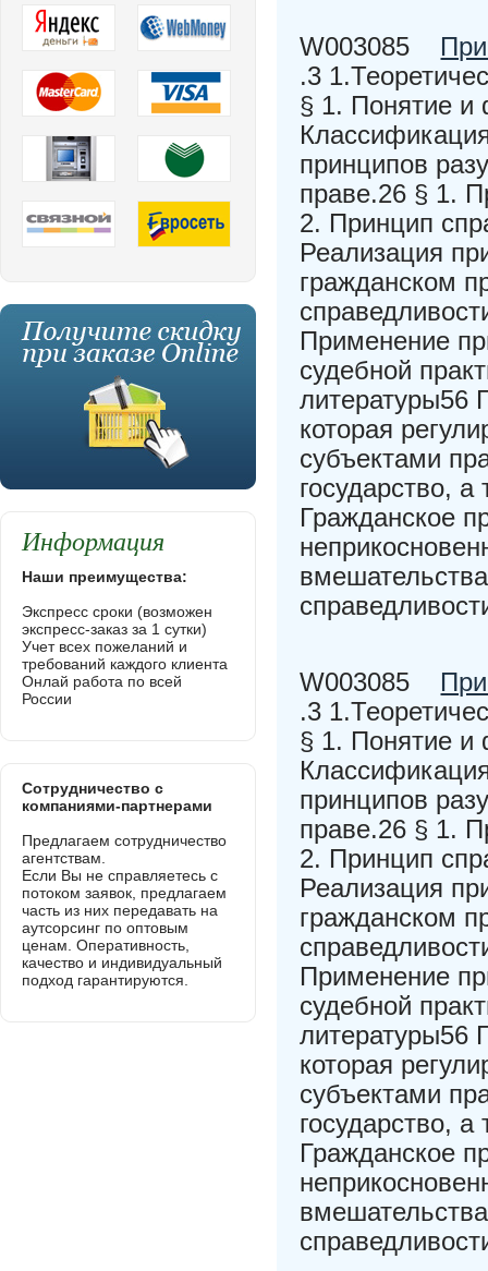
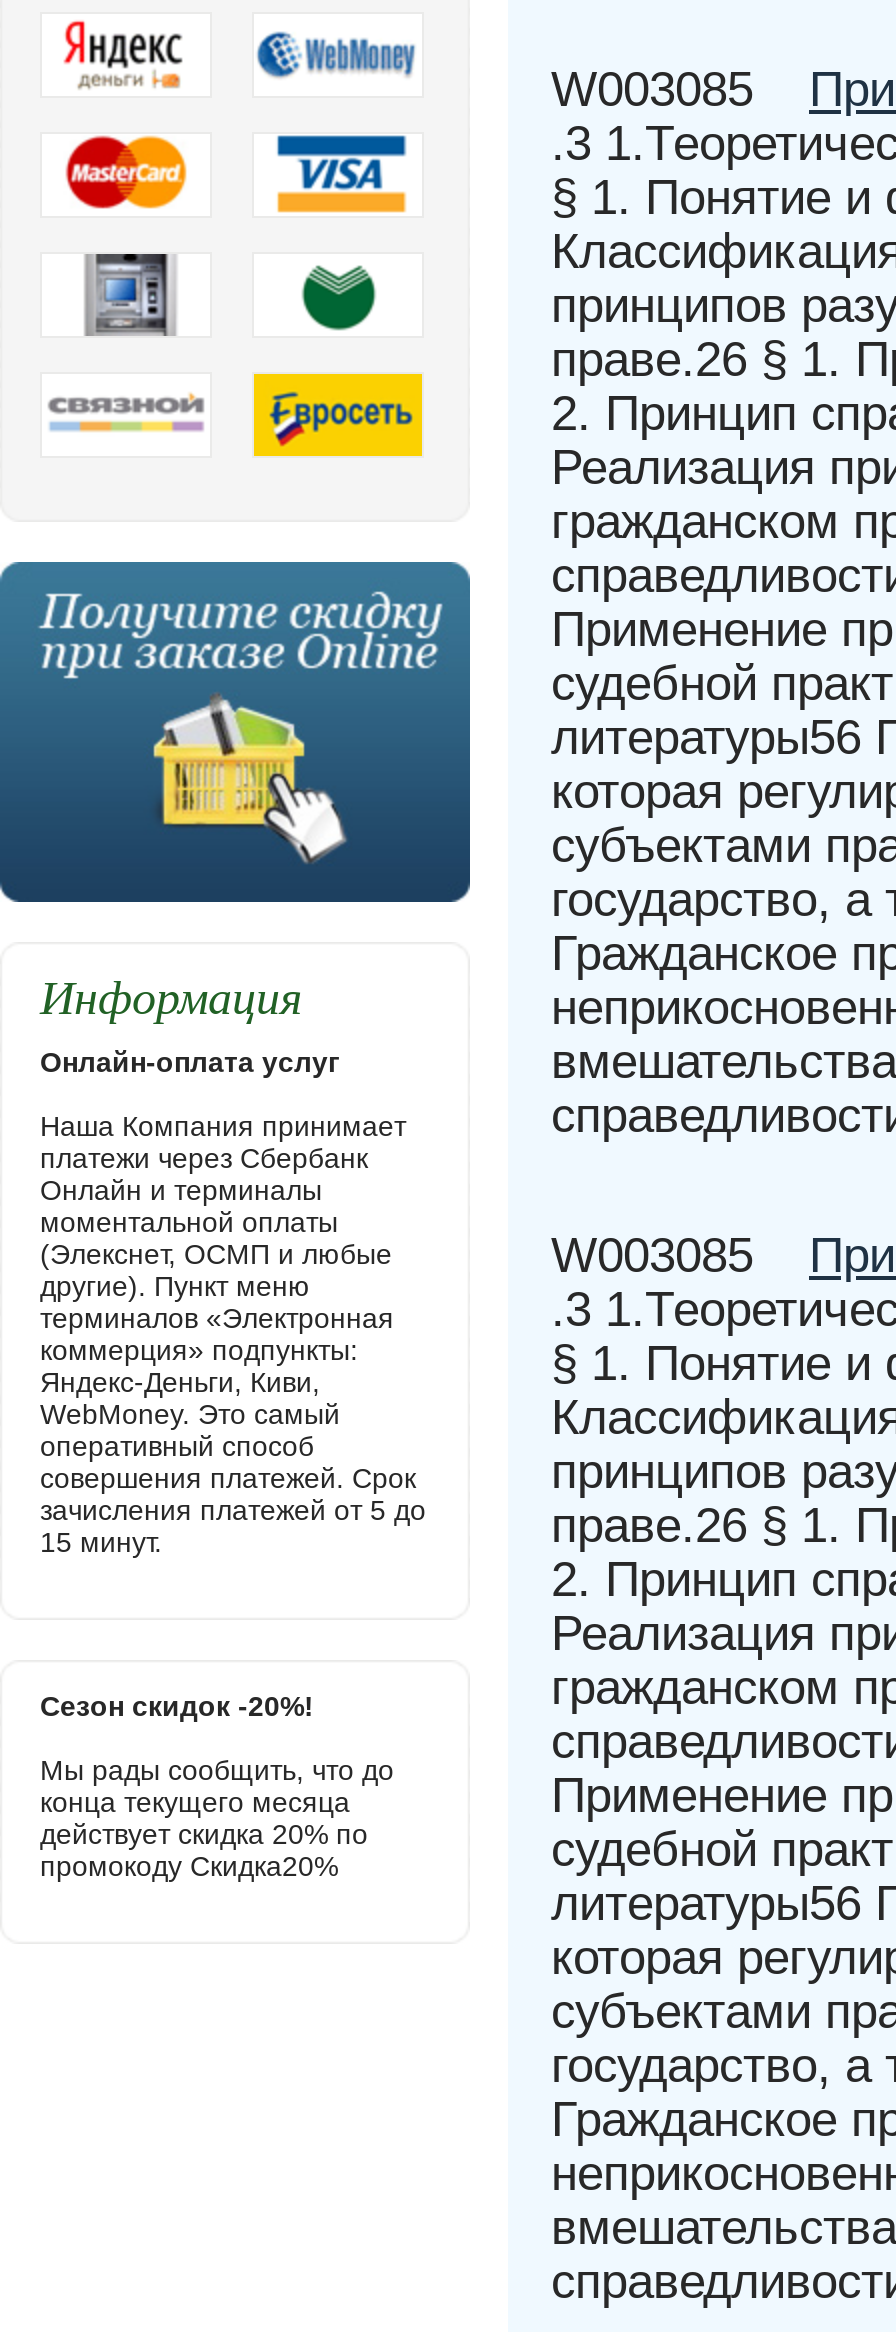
[22,568,187,585] Наши преимущества: -> [40,1046,340,1078] Онлайн-оплата услуг
[22,603,228,707] Экспресс сроки (возможен | экспресс-заказ за 1 сутки) | Учет всех пожеланий и | требований каждого клиента | Онлай работа по всей | России -> [40,1110,426,1558] Наша Компания принимает | платежи через Сбербанк | Онлайн и терминалы | моментальной оплаты | (Элекснет, ОСМП и любые | другие). Пункт меню | терминалов «Электронная | коммерция» подпункты: | Яндекс-Деньги, Киви, | WebMoney. Это самый | оперативный способ | совершения платежей. Срок | зачисления платежей от 5 до | 15 минут.
[22,779,212,814] Сотрудничество с | компаниями-партнерами -> [40,1690,314,1722] Сезон скидок -20%!
[22,832,227,989] Предлагаем сотрудничество | агентствам. | Если Вы не справляетесь с | потоком заявок, предлагаем | часть из них передавать на | аутсорсинг по оптовым | ценам. Оперативность, | качество и индивидуальный | подход гарантируются. -> [40,1754,394,1882] Мы рады сообщить, что до | конца текущего месяца | действует скидка 20% по | промокоду Скидка20%

